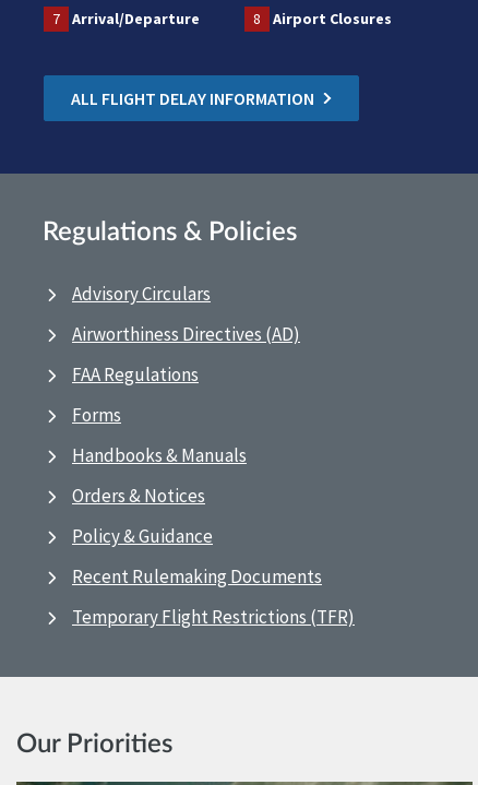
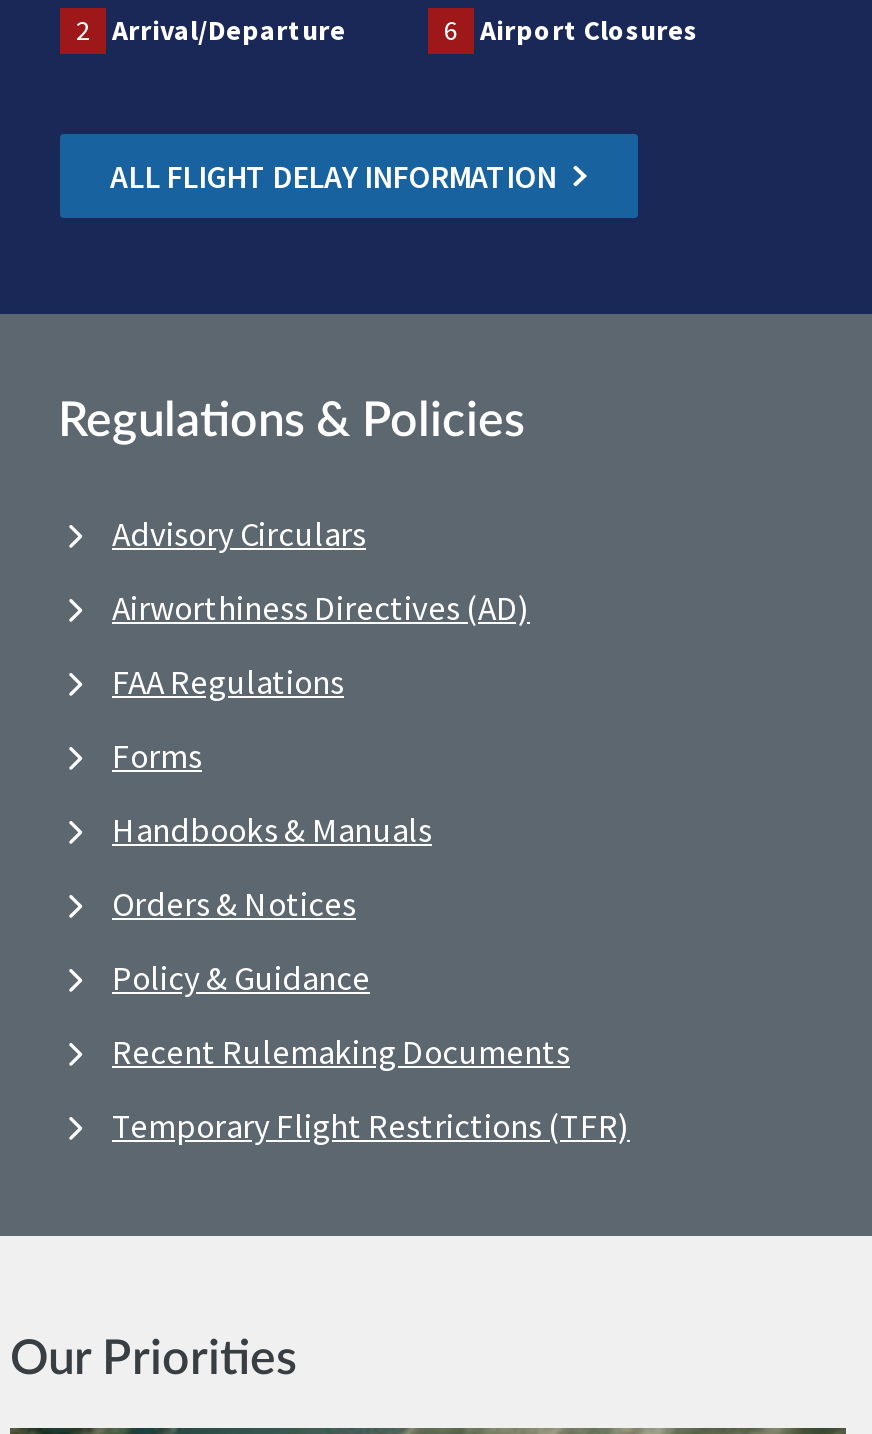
[52,9,200,29] 7 Arrival/Departure -> [76,12,346,48] 2 Arrival/Departure
[253,9,392,29] 8 Airport Closures -> [444,12,698,48] 6 Airport Closures

